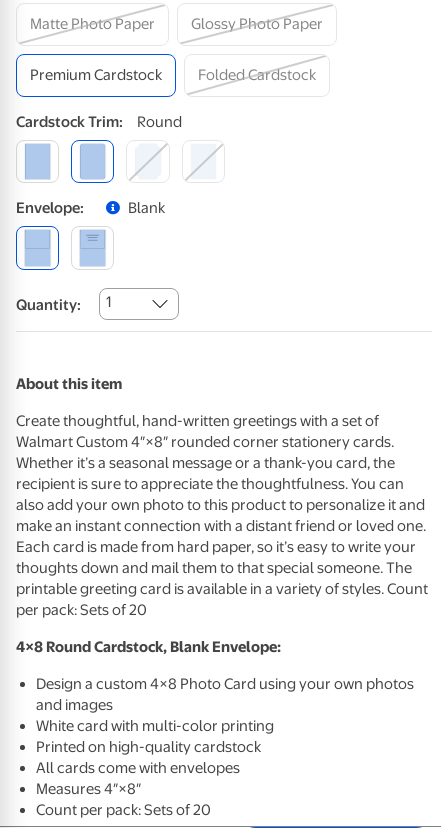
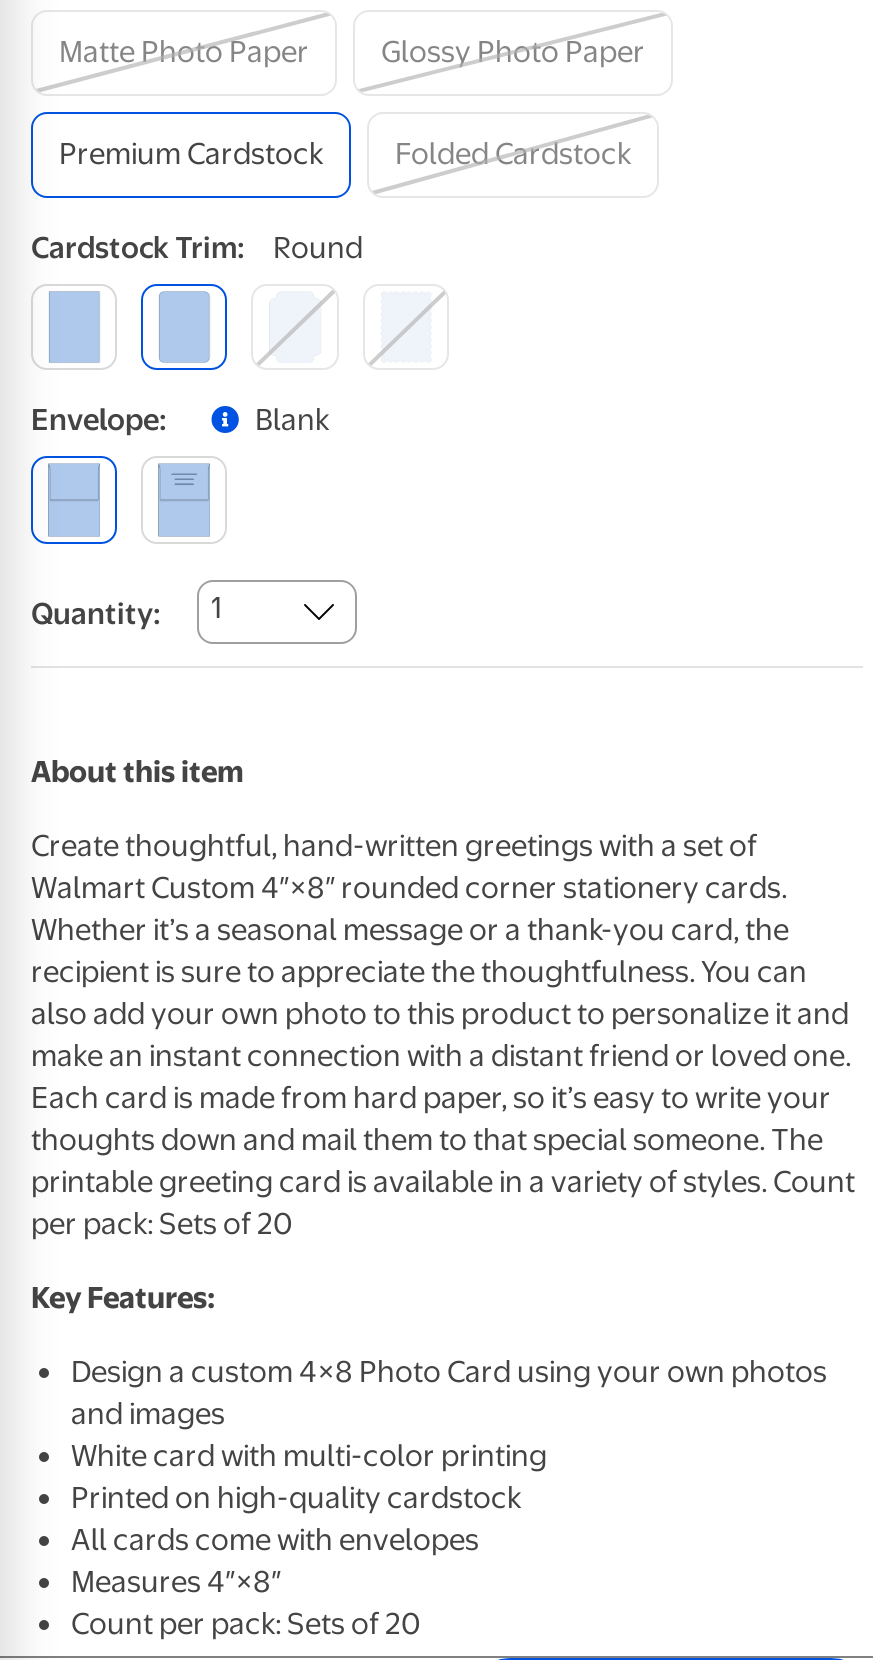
[16,637,281,655] 4×8 Round Cardstock, Blank Envelope: -> [31,1279,215,1315] Key Features:

